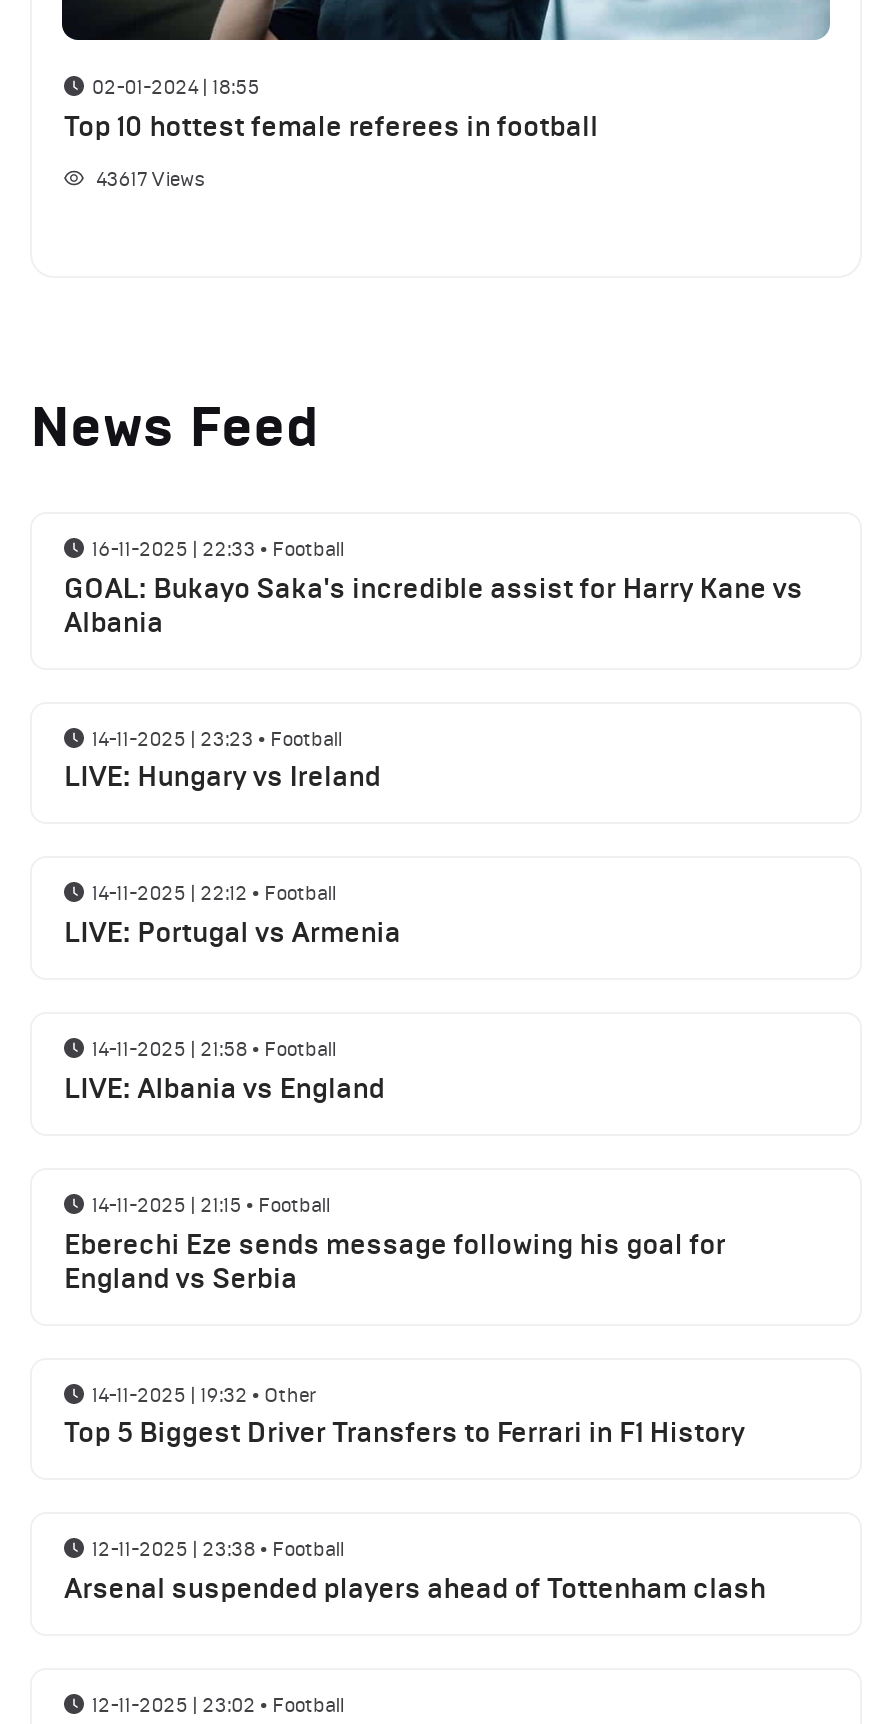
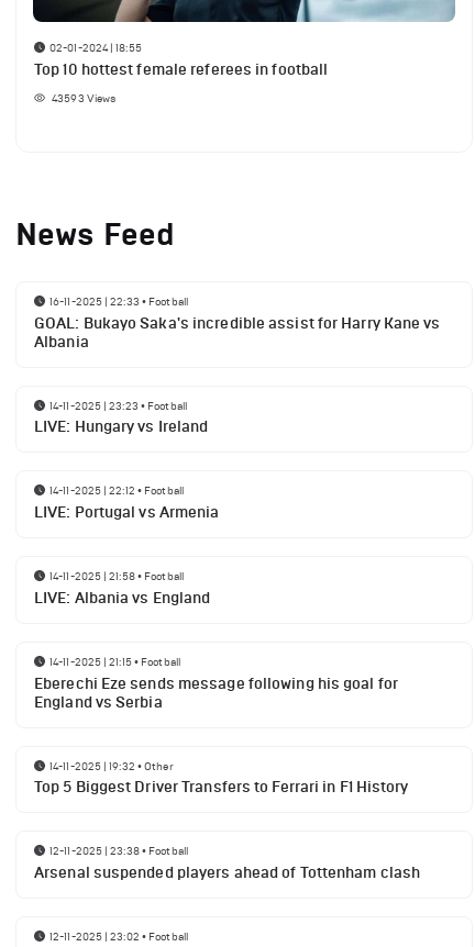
[96,165,204,191] 43617 Views -> [52,91,116,105] 43593 Views

